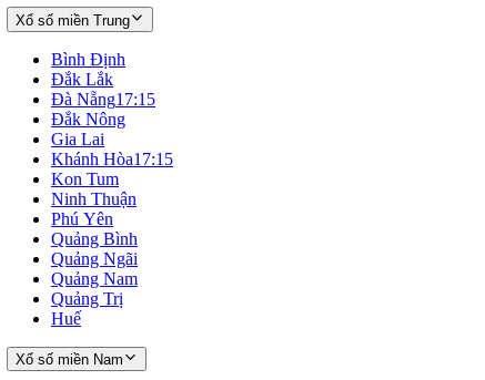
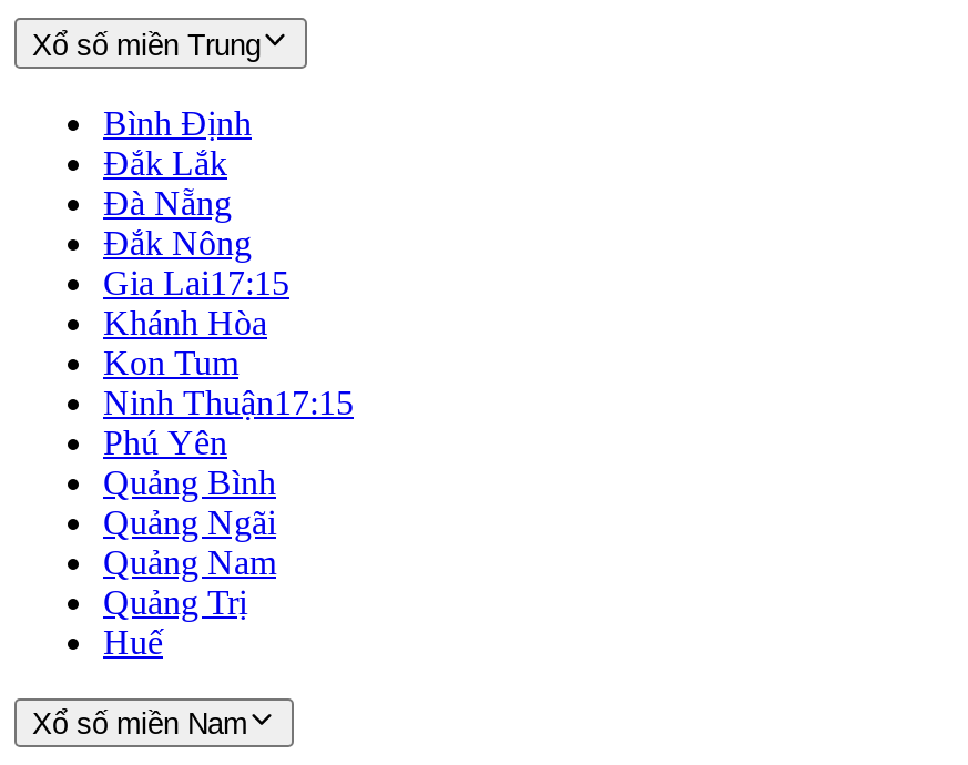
[51,89,155,108] Đà Nẵng 17:15 -> [103,183,232,221] Đà Nẵng
[51,129,173,168] Gia Lai | Khánh Hòa 17:15 -> [103,263,289,341] Gia Lai17:15 | Khánh Hòa
[51,189,137,208] Ninh Thuận -> [103,383,354,420] Ninh Thuận17:15

